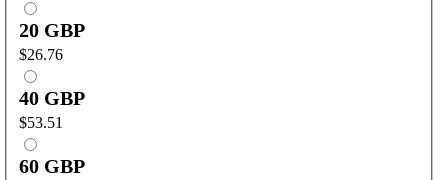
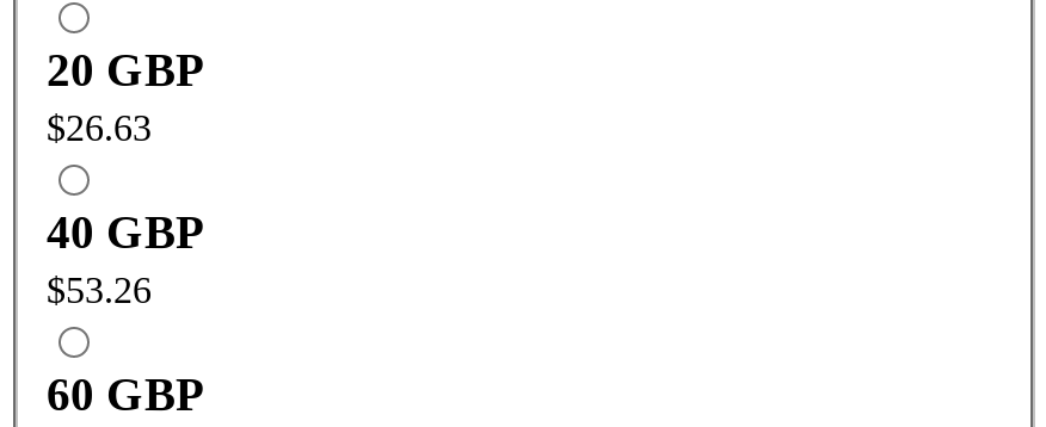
[19,46,63,63] $26.76 -> [47,107,152,147] $26.63
[19,114,63,131] $53.51 -> [47,269,152,309] $53.26

